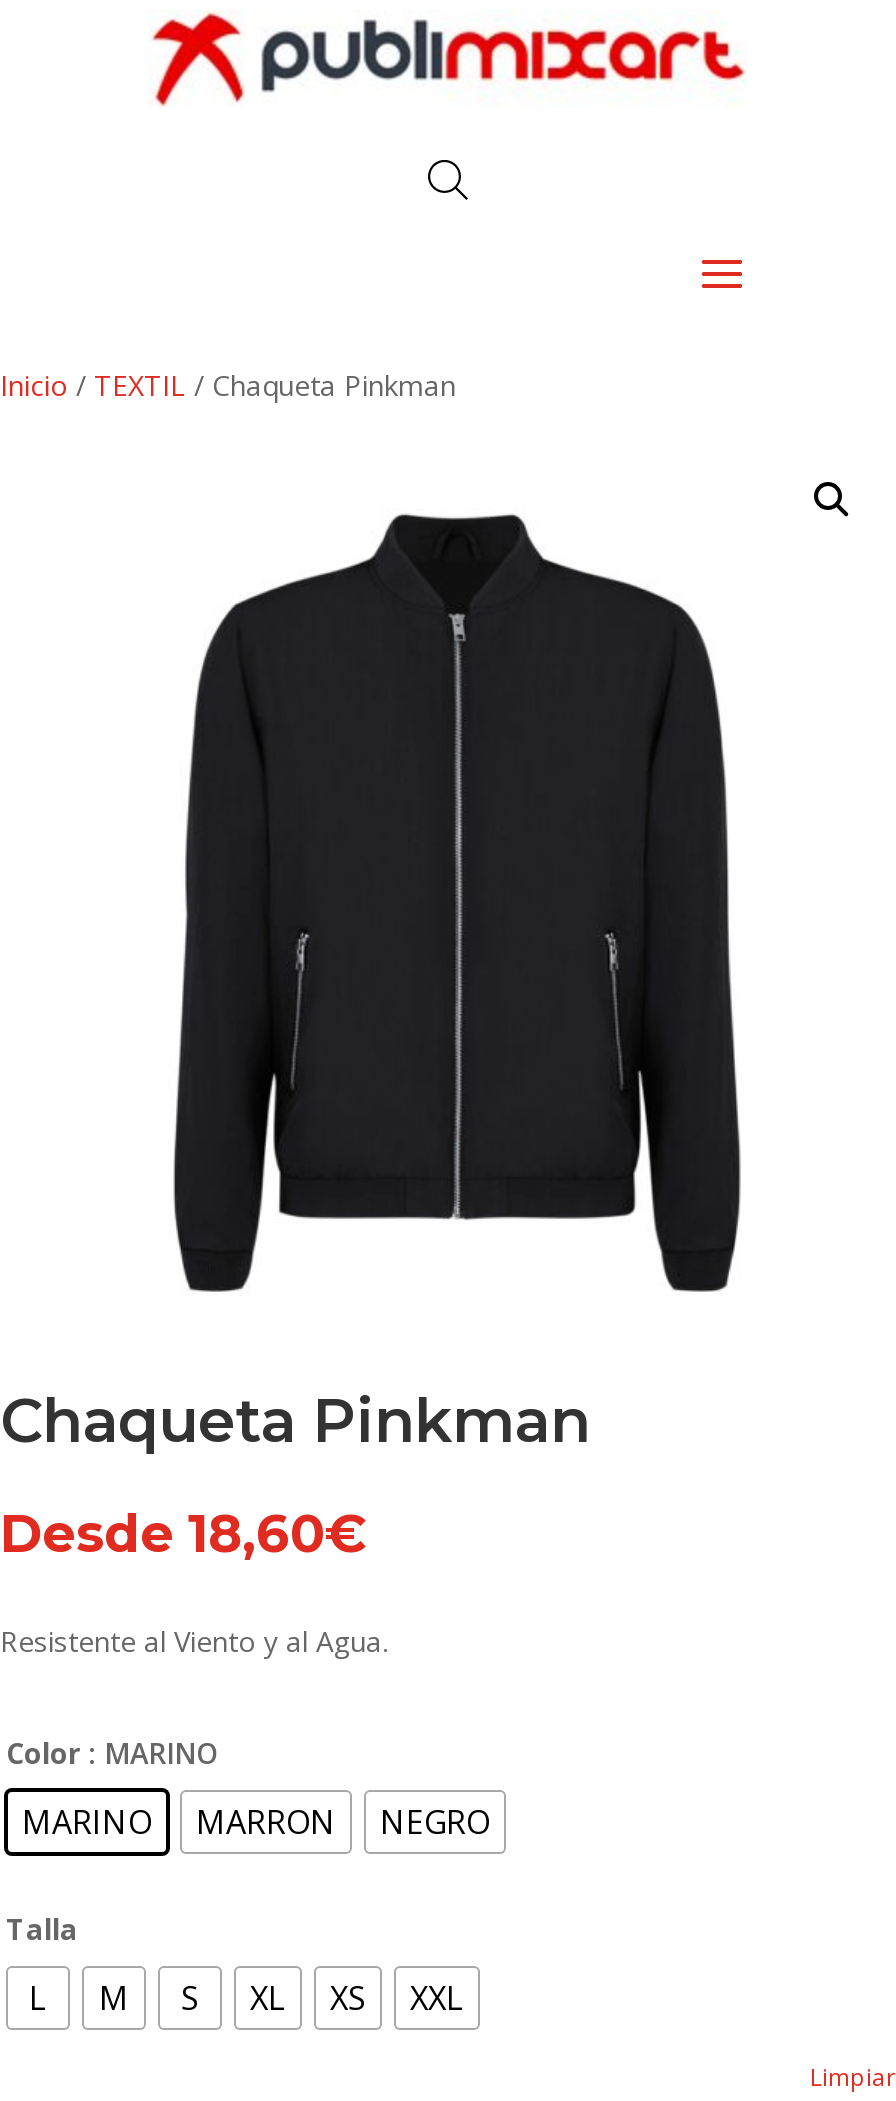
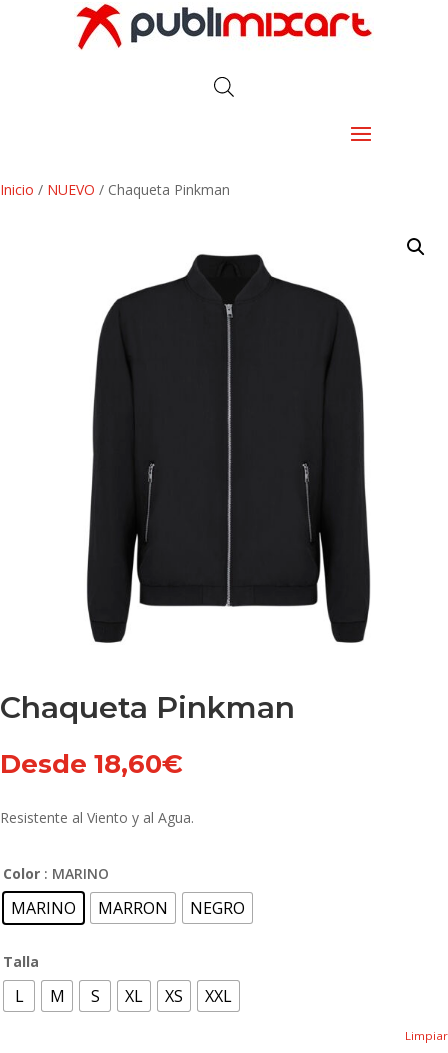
[0,366,456,404] Inicio / TEXTIL / Chaqueta Pinkman -> [0,180,230,199] Inicio / NUEVO / Chaqueta Pinkman

